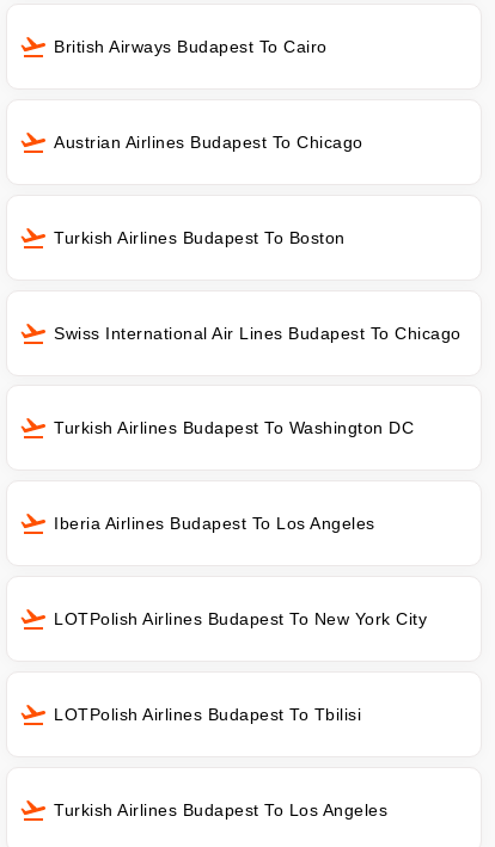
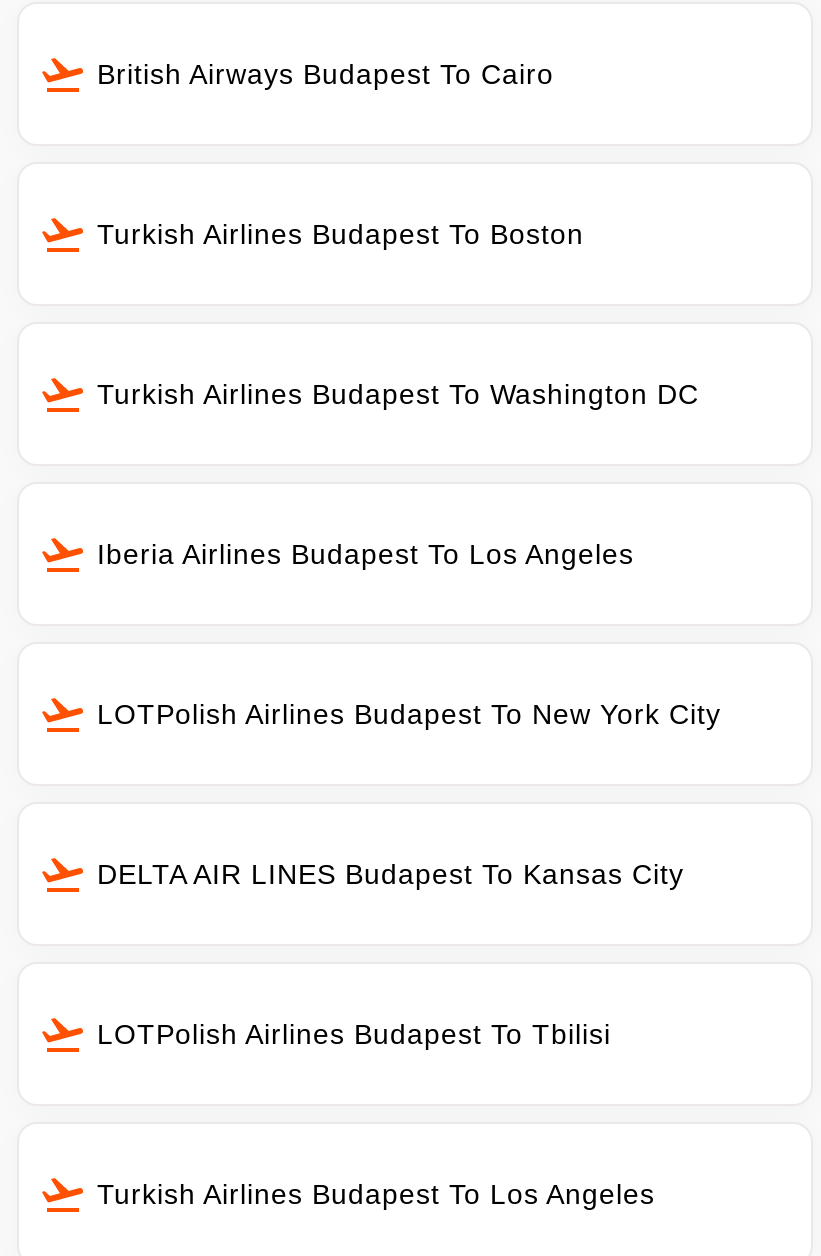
[54,132,363,151] Austrian Airlines Budapest To Chicago -> none
[54,323,461,342] Swiss International Air Lines Budapest To Chicago -> none
moved [54,419,427,629] -> [97,379,721,731]: Turkish Airlines Budapest To Washington DC | Iberia Airlines Budapest To Los Angeles | LOTPolish Airlines Budapest To New York City
none -> [97,859,684,891] DELTA AIR LINES Budapest To Kansas City

